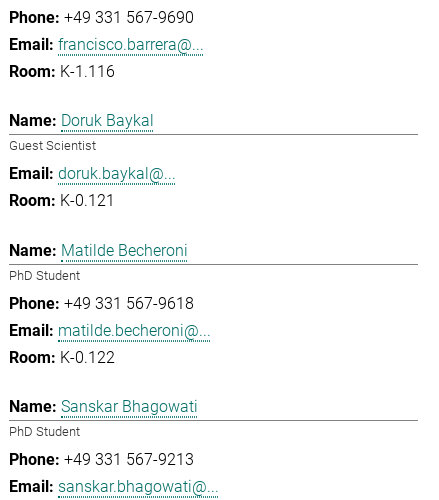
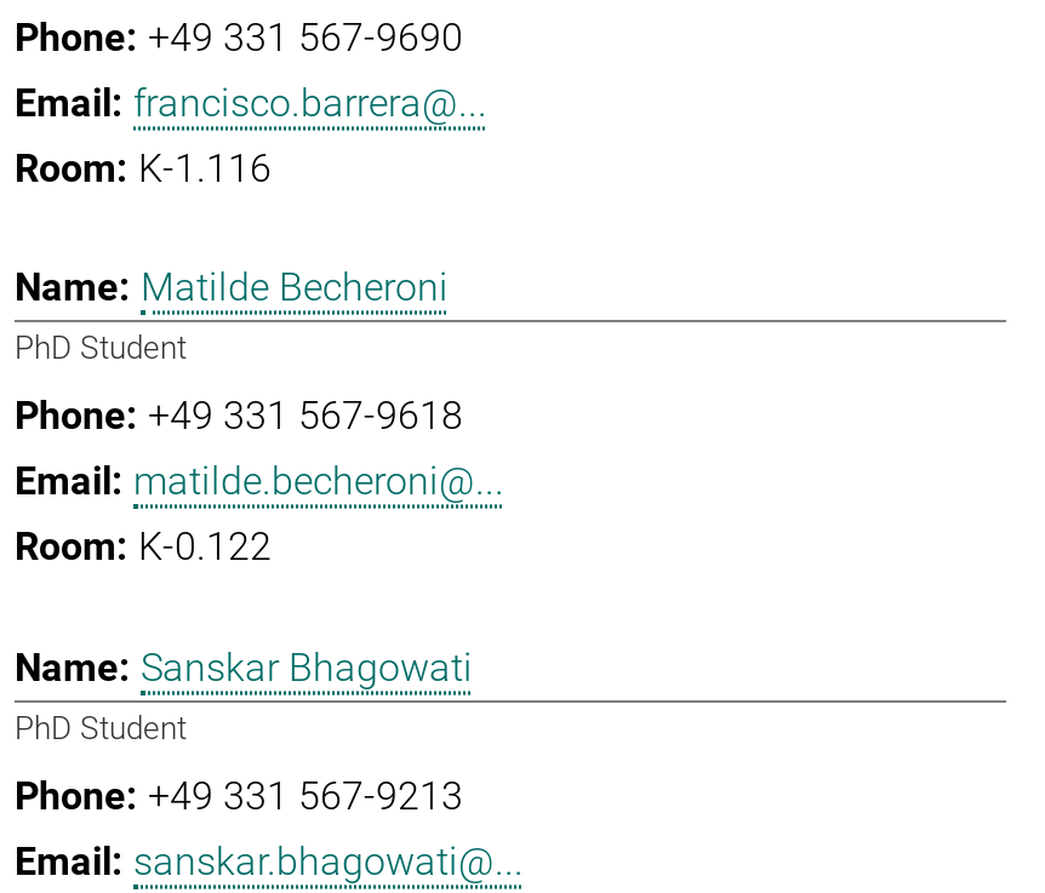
[9,111,176,210] Doruk Baykal | Guest Scientist | doruk.baykal@... | K-0.121 -> none

